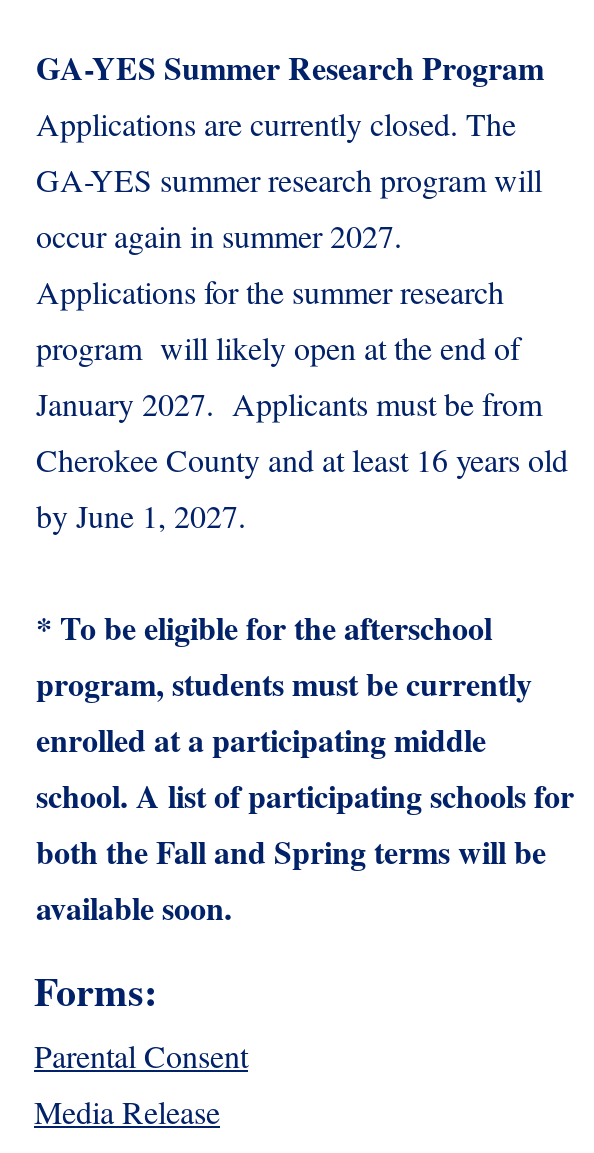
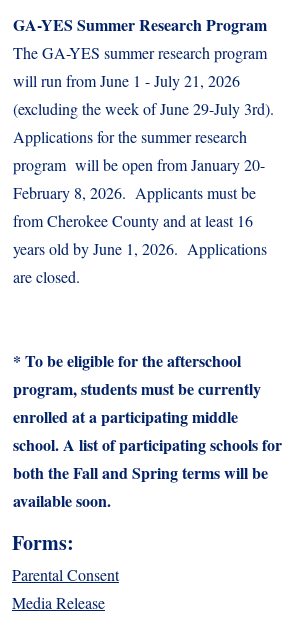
[36,102,542,256] Applications are currently closed. The | GA-YES summer research program will | occur again in summer 2027. -> [13,42,274,119] The GA-YES summer research program | will run from June 1 - July 21, 2026 | (excluding the week of June 29-July 3rd).
[36,326,568,536] program will likely open at the end of | January 2027. Applicants must be from | Cherokee County and at least 16 years old | by June 1, 2027. -> [13,154,267,287] program will be open from January 20- | February 8, 2026. Applicants must be | from Cherokee County and at least 16 | years old by June 1, 2026. Applications | are closed.

